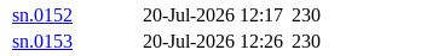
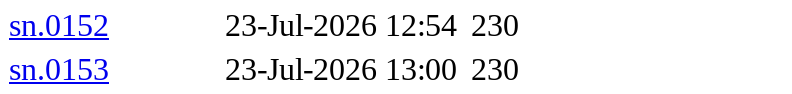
[143,5,321,25] 20-Jul-2026 12:17 230 -> [225,9,519,43] 23-Jul-2026 12:54 230
[143,31,321,52] 20-Jul-2026 12:26 230 -> [225,53,519,87] 23-Jul-2026 13:00 230

